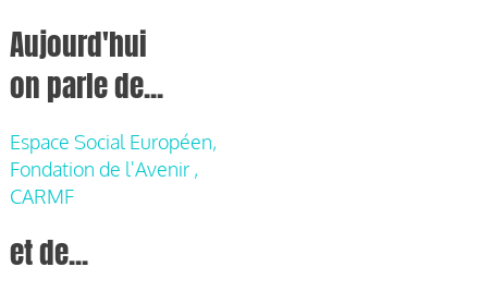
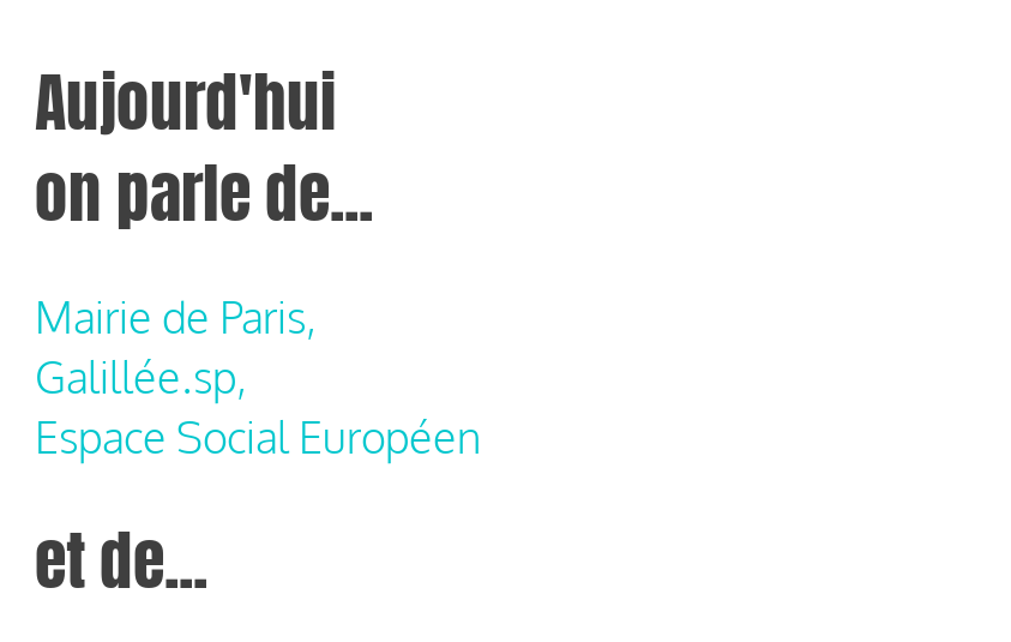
[10,129,217,208] Espace Social Européen, | Fondation de l'Avenir , | CARMF -> [35,290,481,463] Mairie de Paris, | Galillée.sp, | Espace Social Européen

